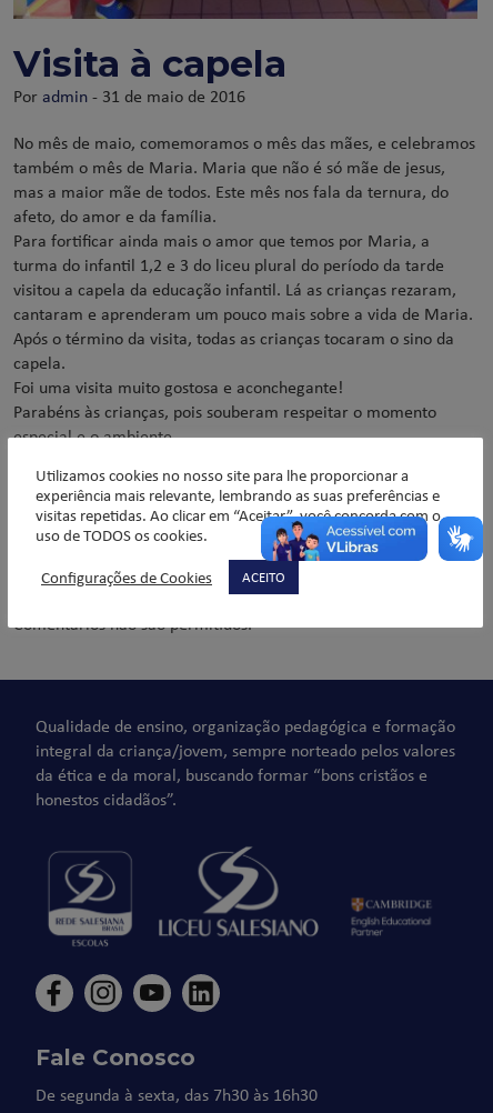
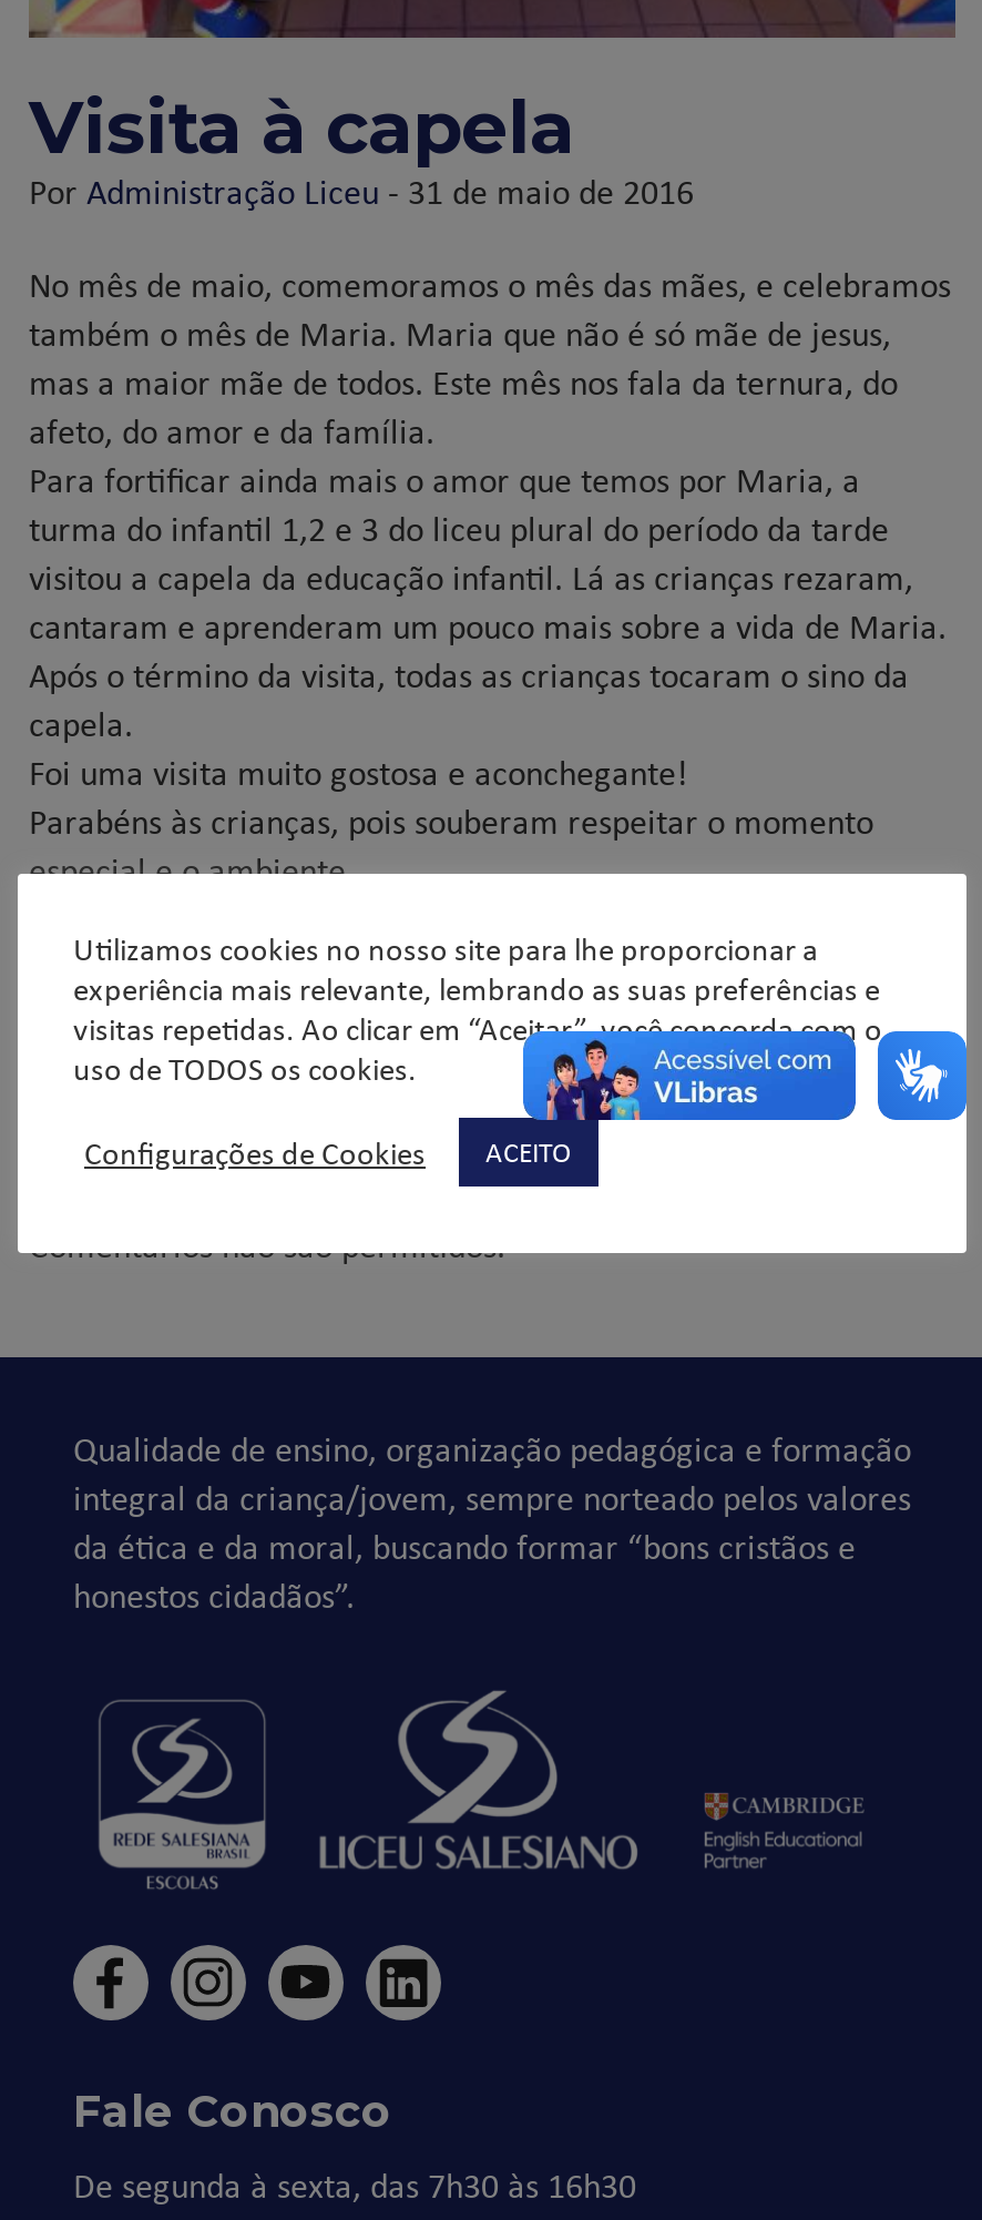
[13,84,245,108] Por admin - 31 de maio de 2016 -> [29,167,694,216] Por Administração Liceu - 31 de maio de 2016

